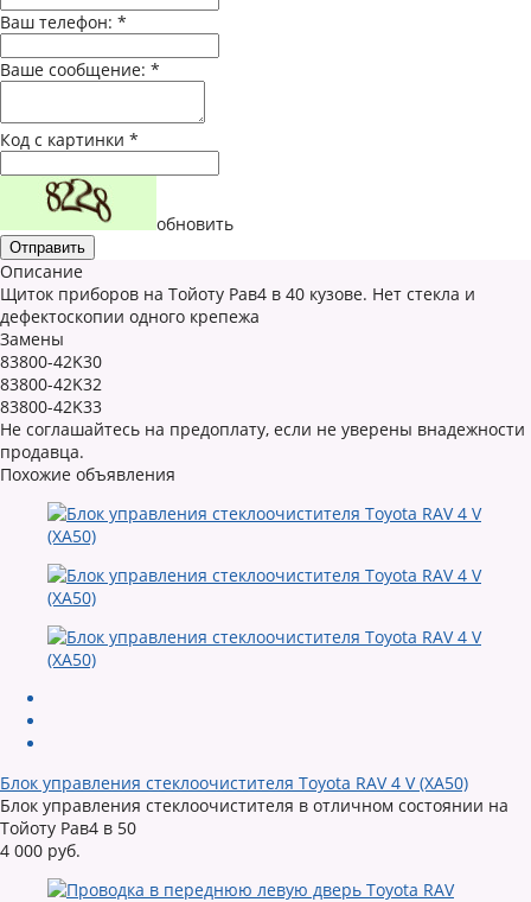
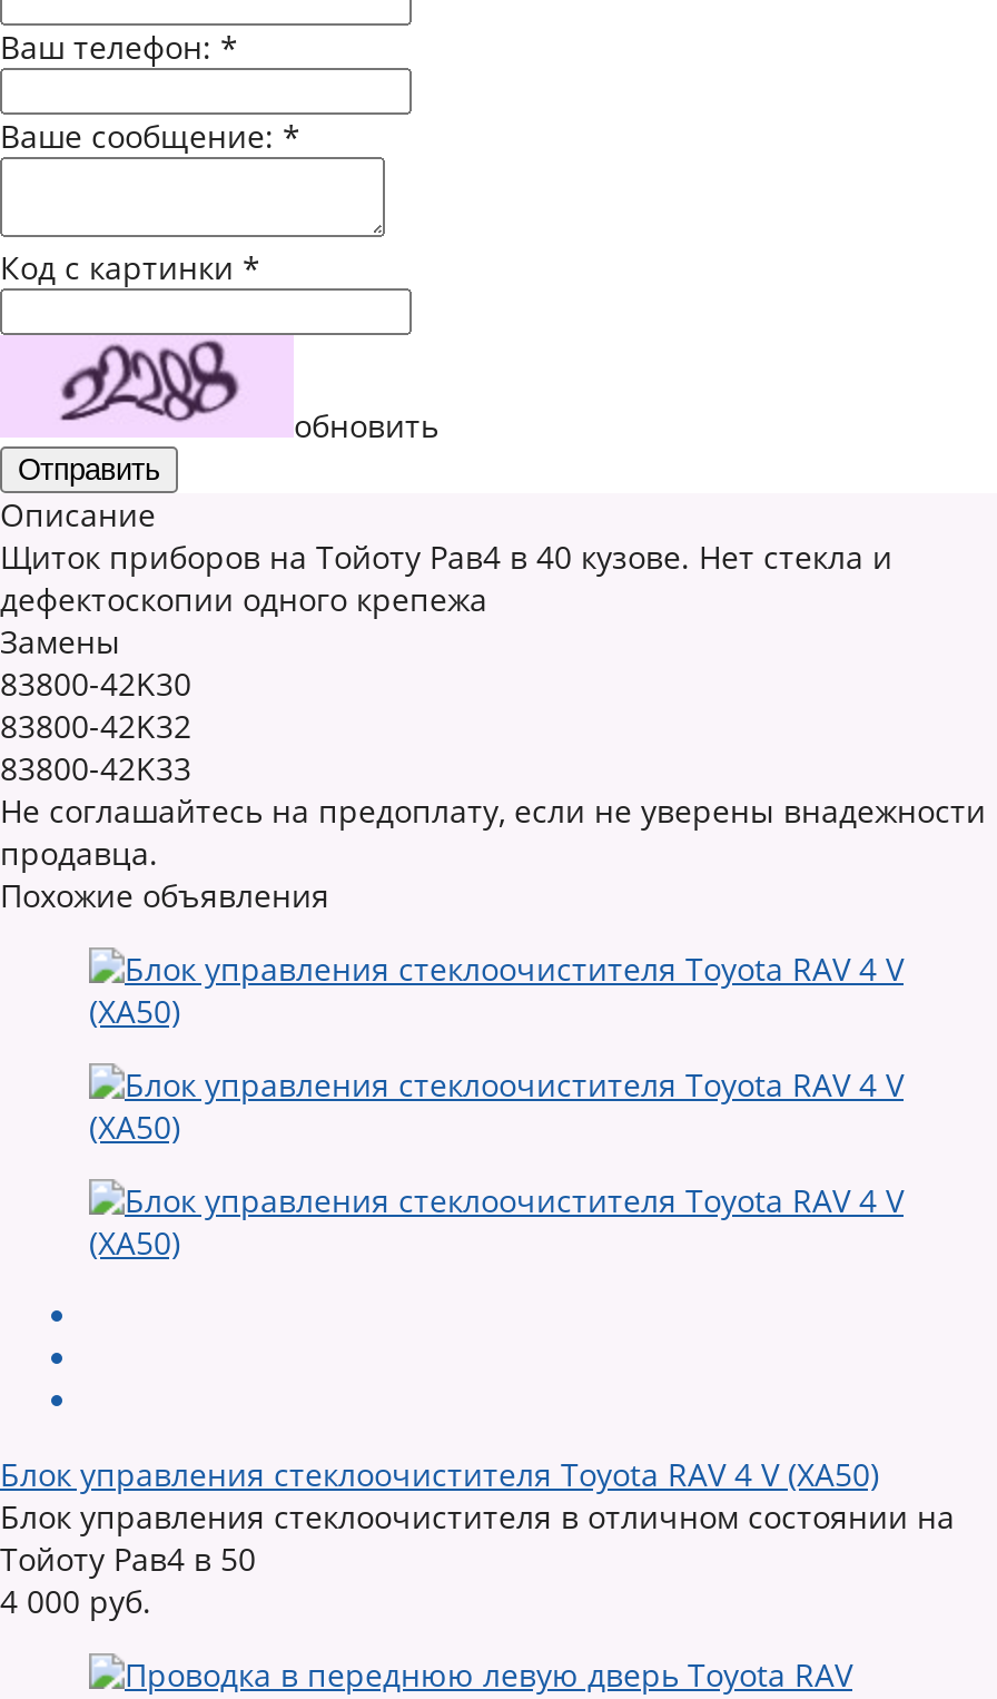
[4,174,158,231] [image] -> [7,333,294,438] [image]

